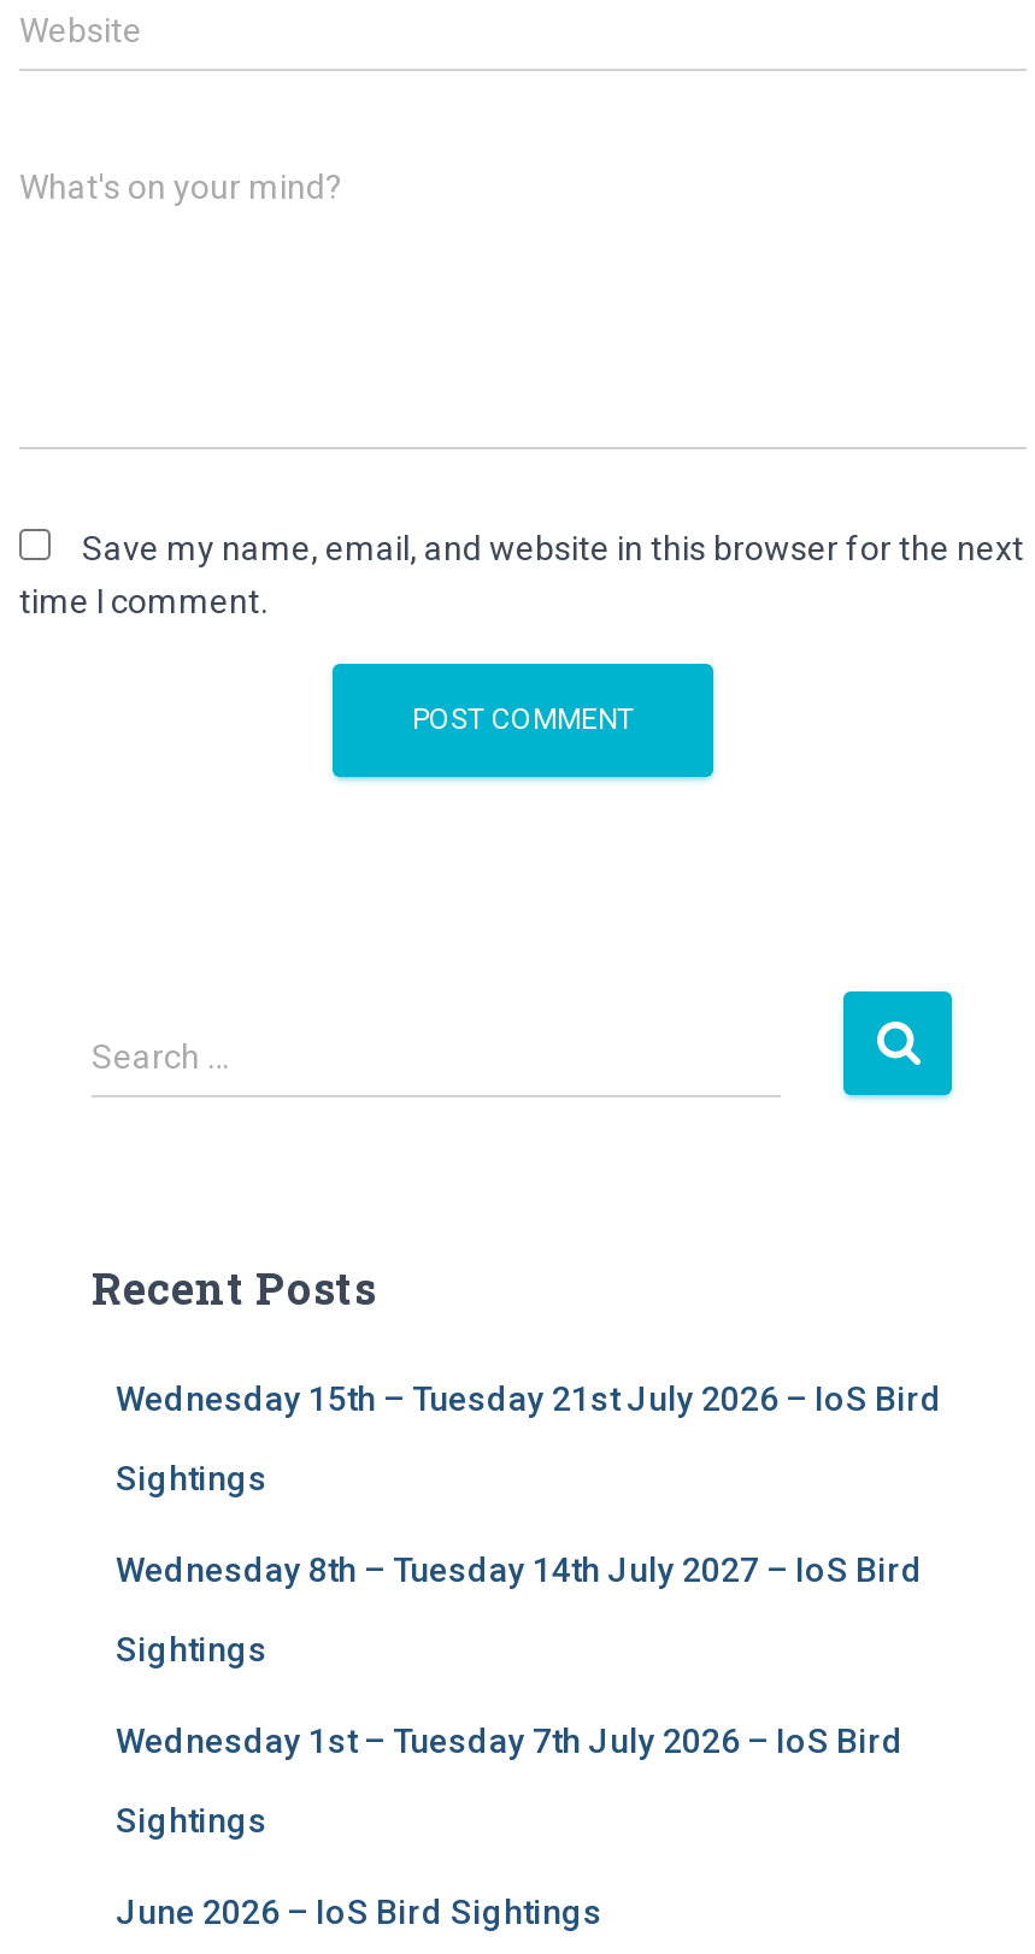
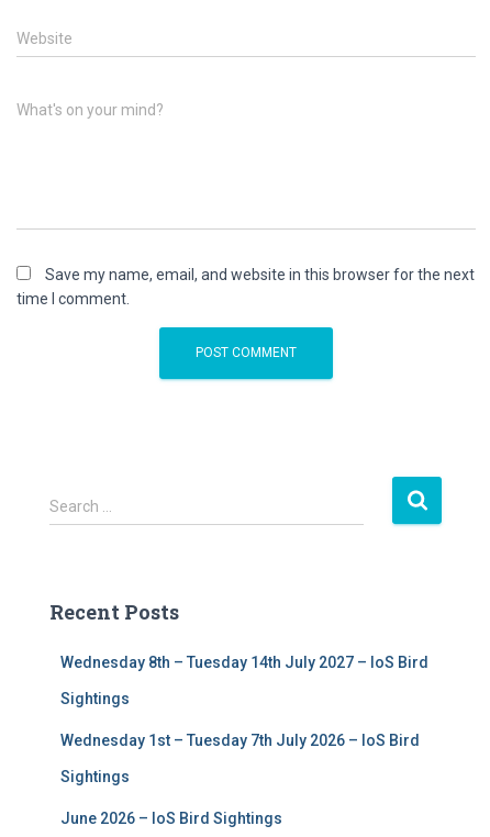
[116,1379,942,1497] Wednesday 15th – Tuesday 21st July 2026 – IoS Bird | Sightings -> none

